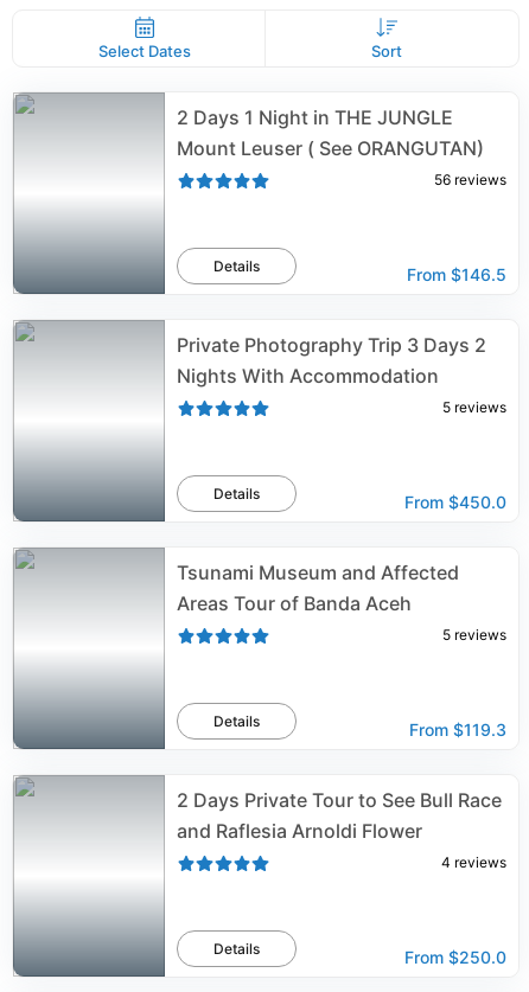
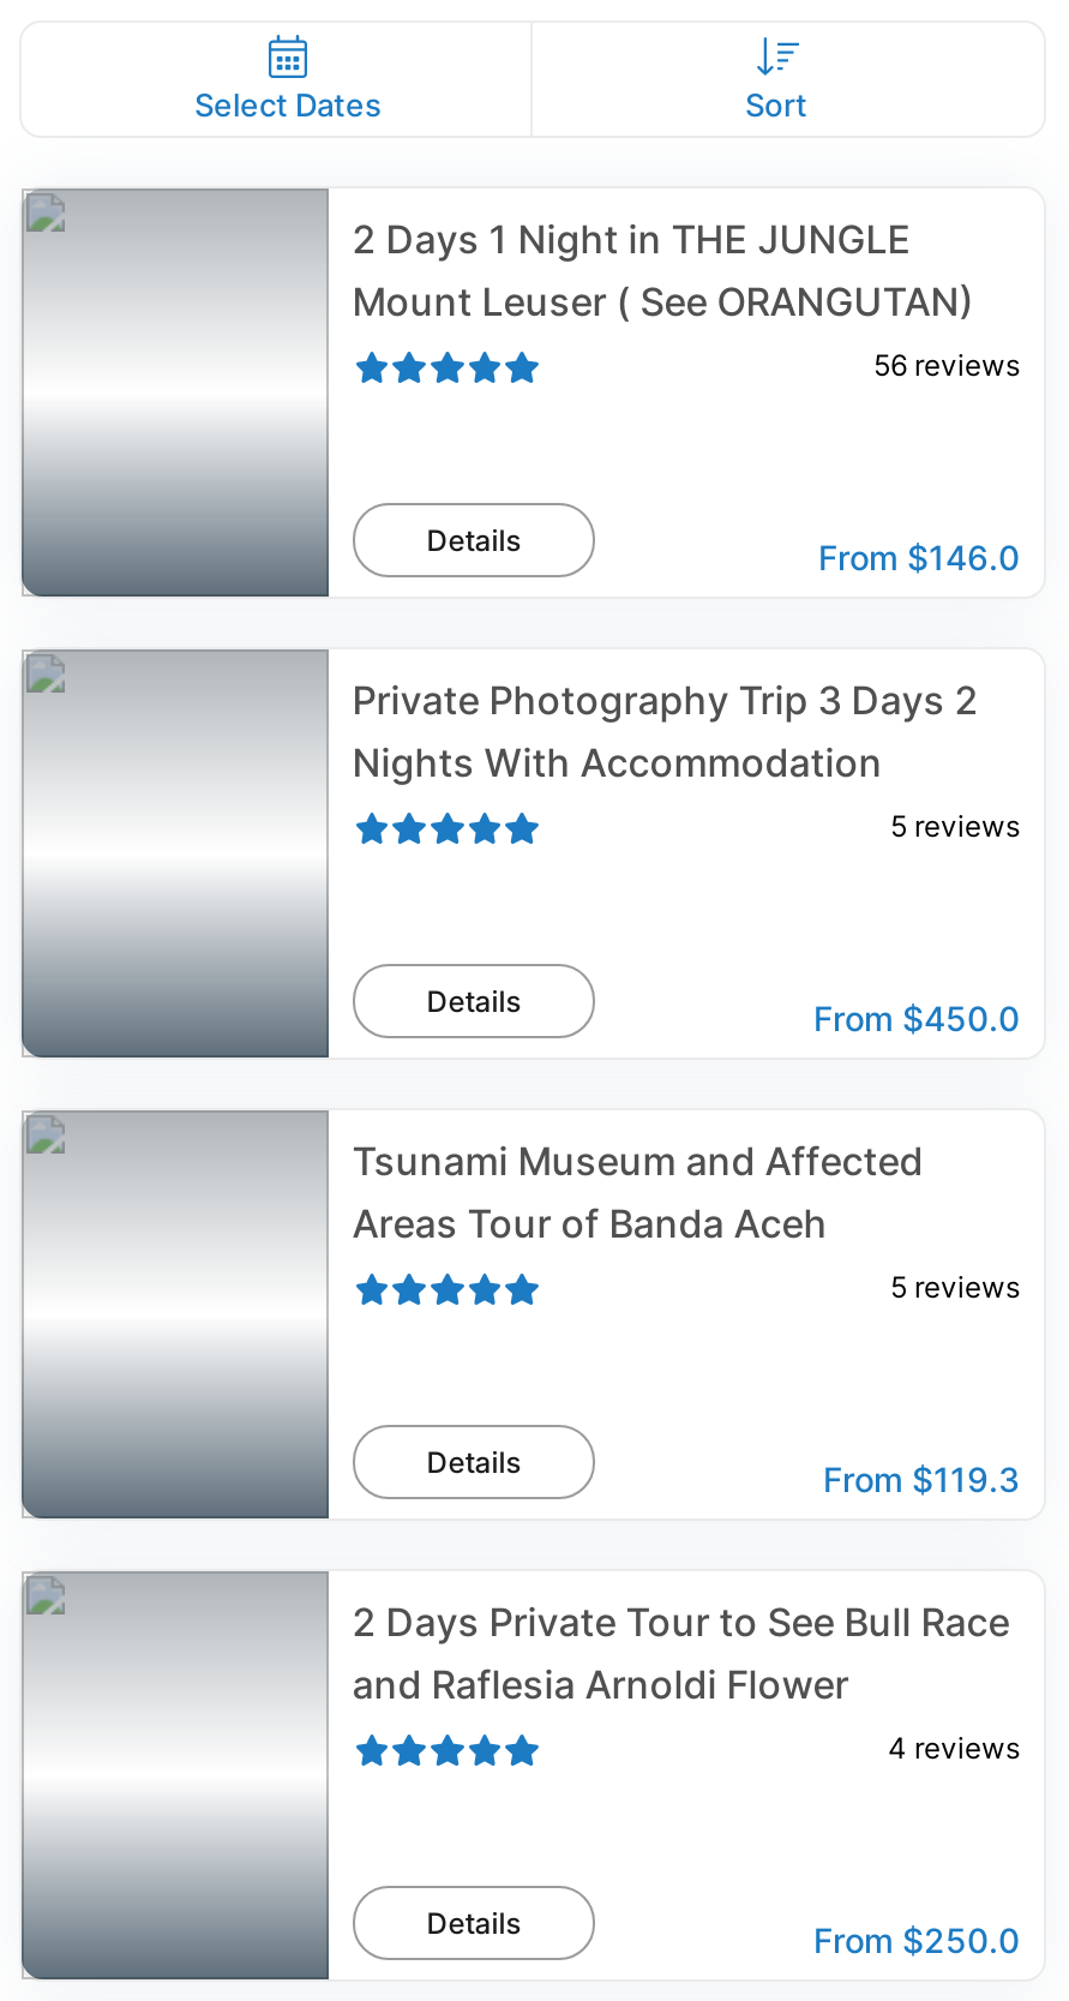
[407,264,506,284] From $146.5 -> [818,537,1020,577] From $146.0

